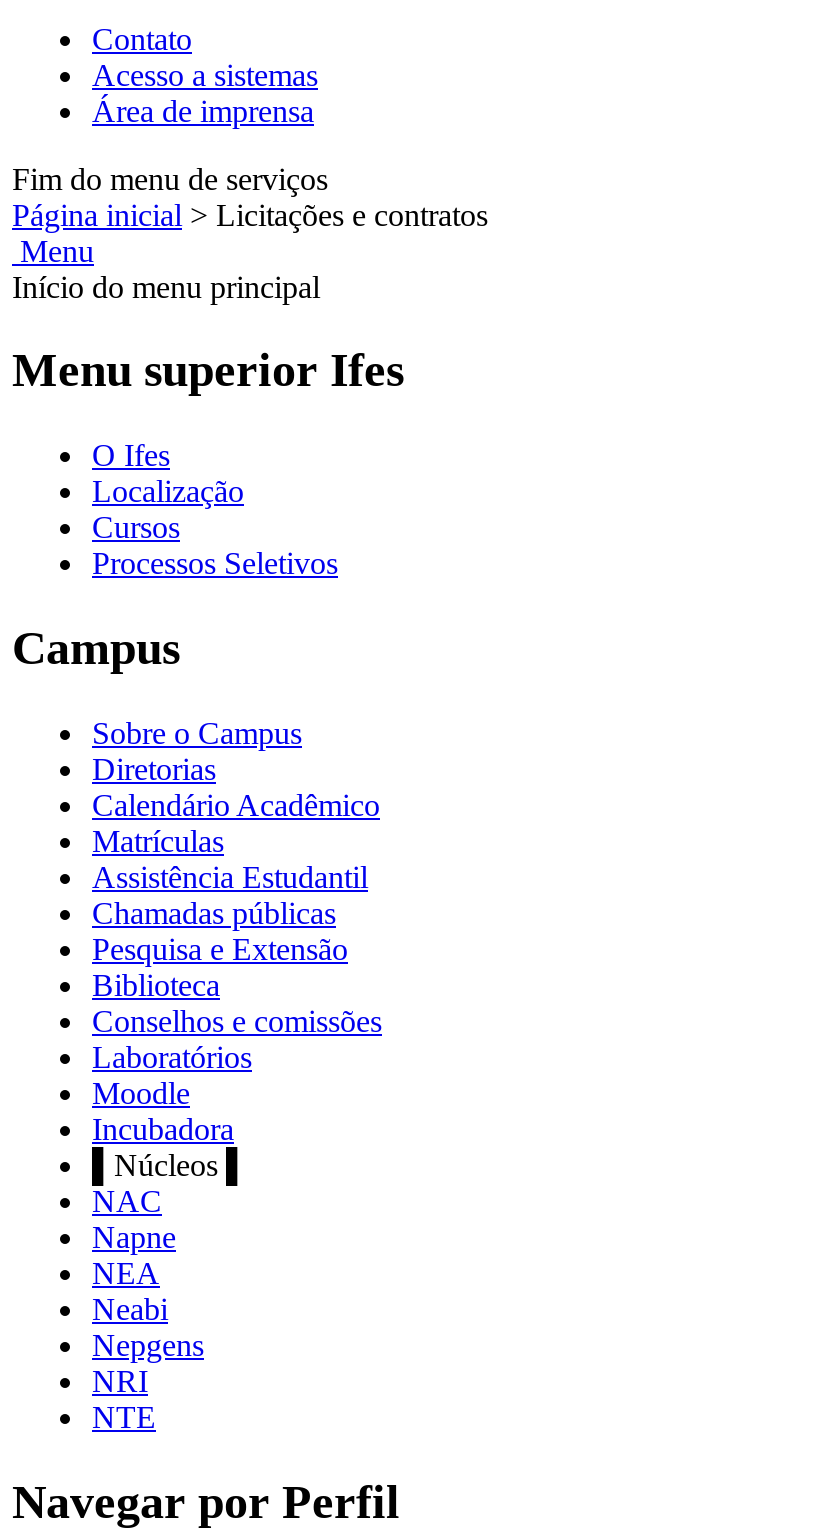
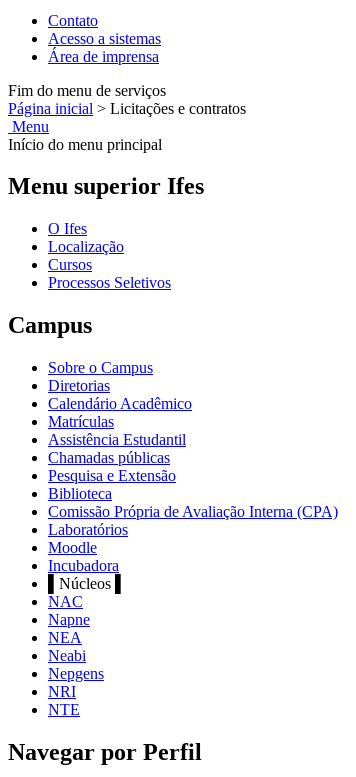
[92,1004,382,1038] Conselhos e comissões -> [48,503,338,520] Comissão Própria de Avaliação Interna (CPA)

